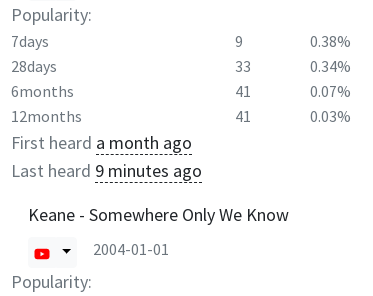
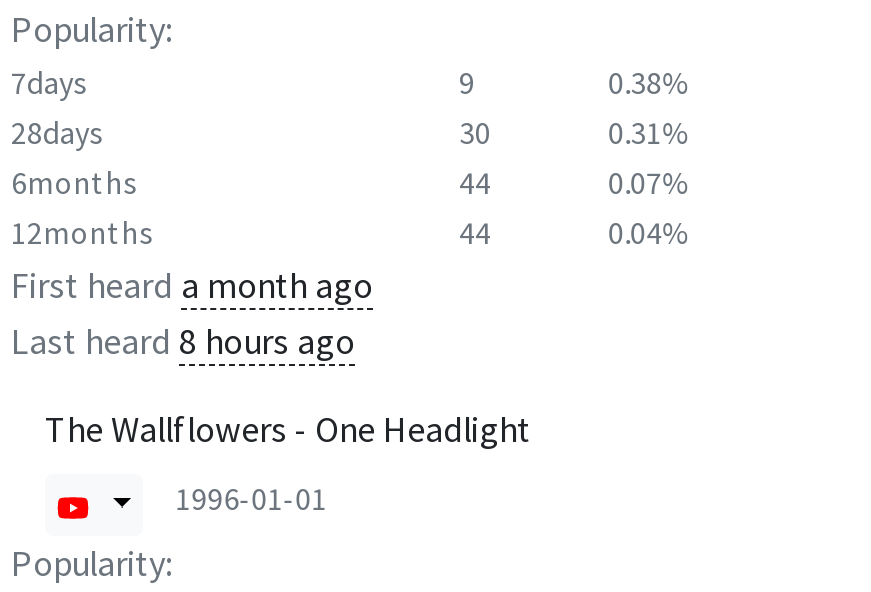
[235,57,251,76] 33 -> [459,114,491,152] 30
[310,57,351,76] 0.34% -> [608,114,690,152] 0.31%
[235,82,251,101] 41 -> [459,164,491,202] 44
[235,107,251,126] 41 -> [459,214,491,252] 44
[310,107,351,126] 0.03% -> [608,214,690,252] 0.04%
[11,159,202,182] Last heard 9 minutes ago -> [11,318,355,364] Last heard 8 hours ago
[28,203,289,226] Keane - Somewhere Only We Know -> [45,406,531,452] The Wallflowers - One Headlight
[93,240,169,259] 2004-01-01 -> [175,480,327,518] 1996-01-01

